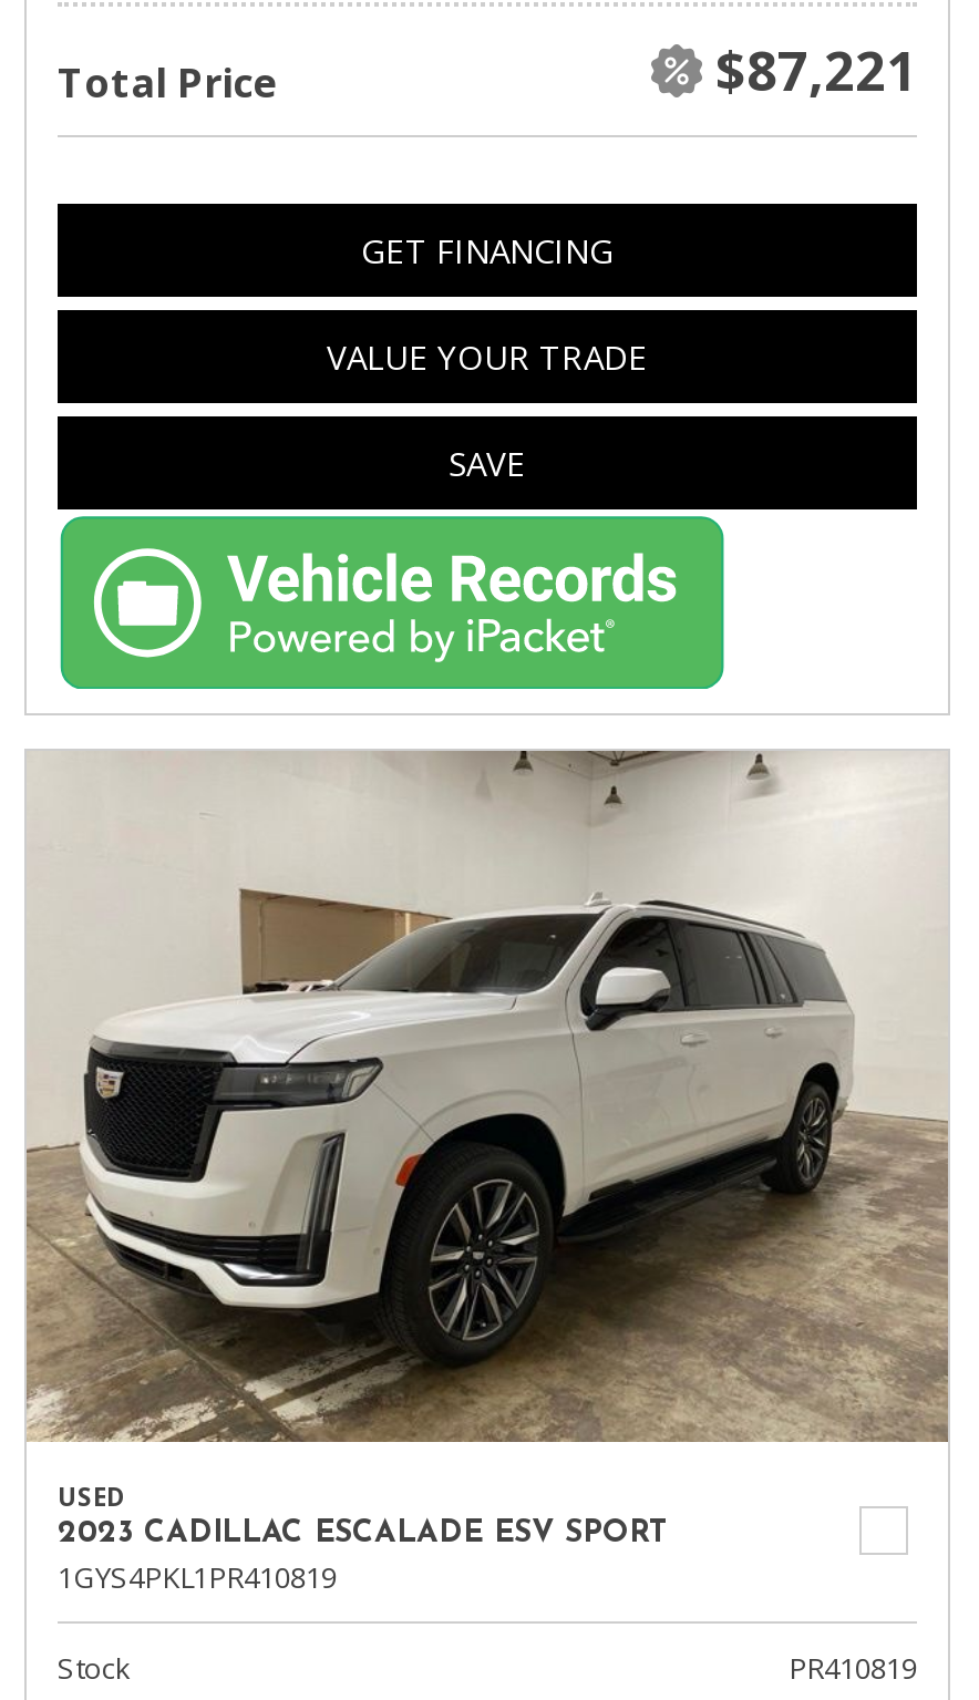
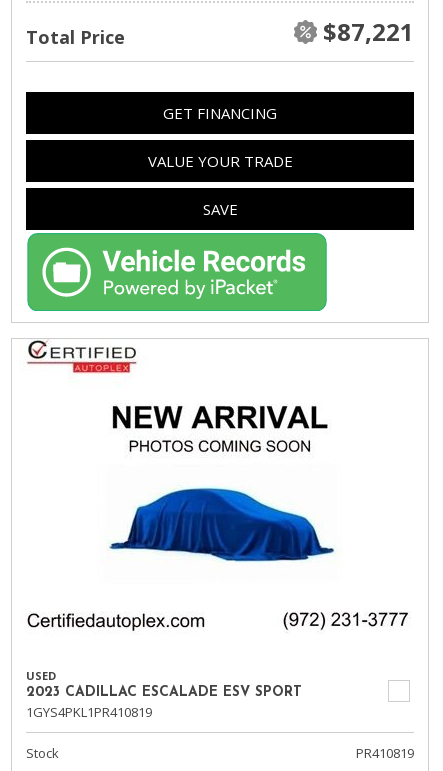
[24,749,950,1444] [image] -> [12,339,428,651] [image]

